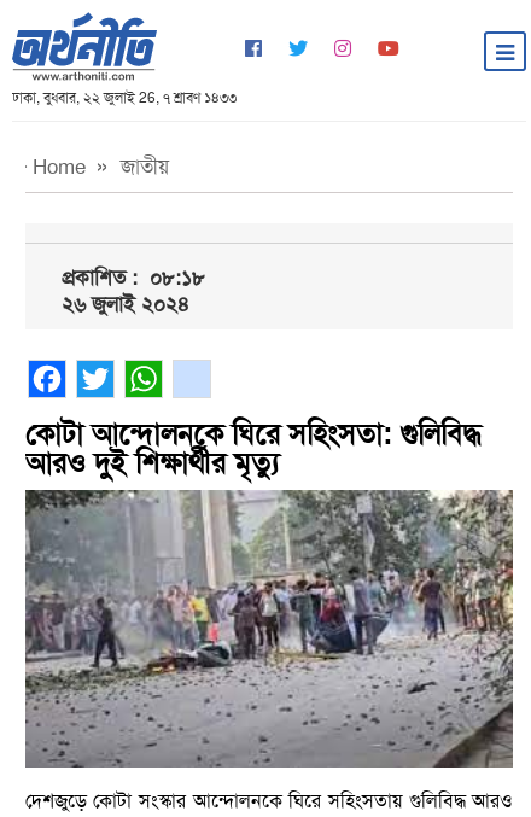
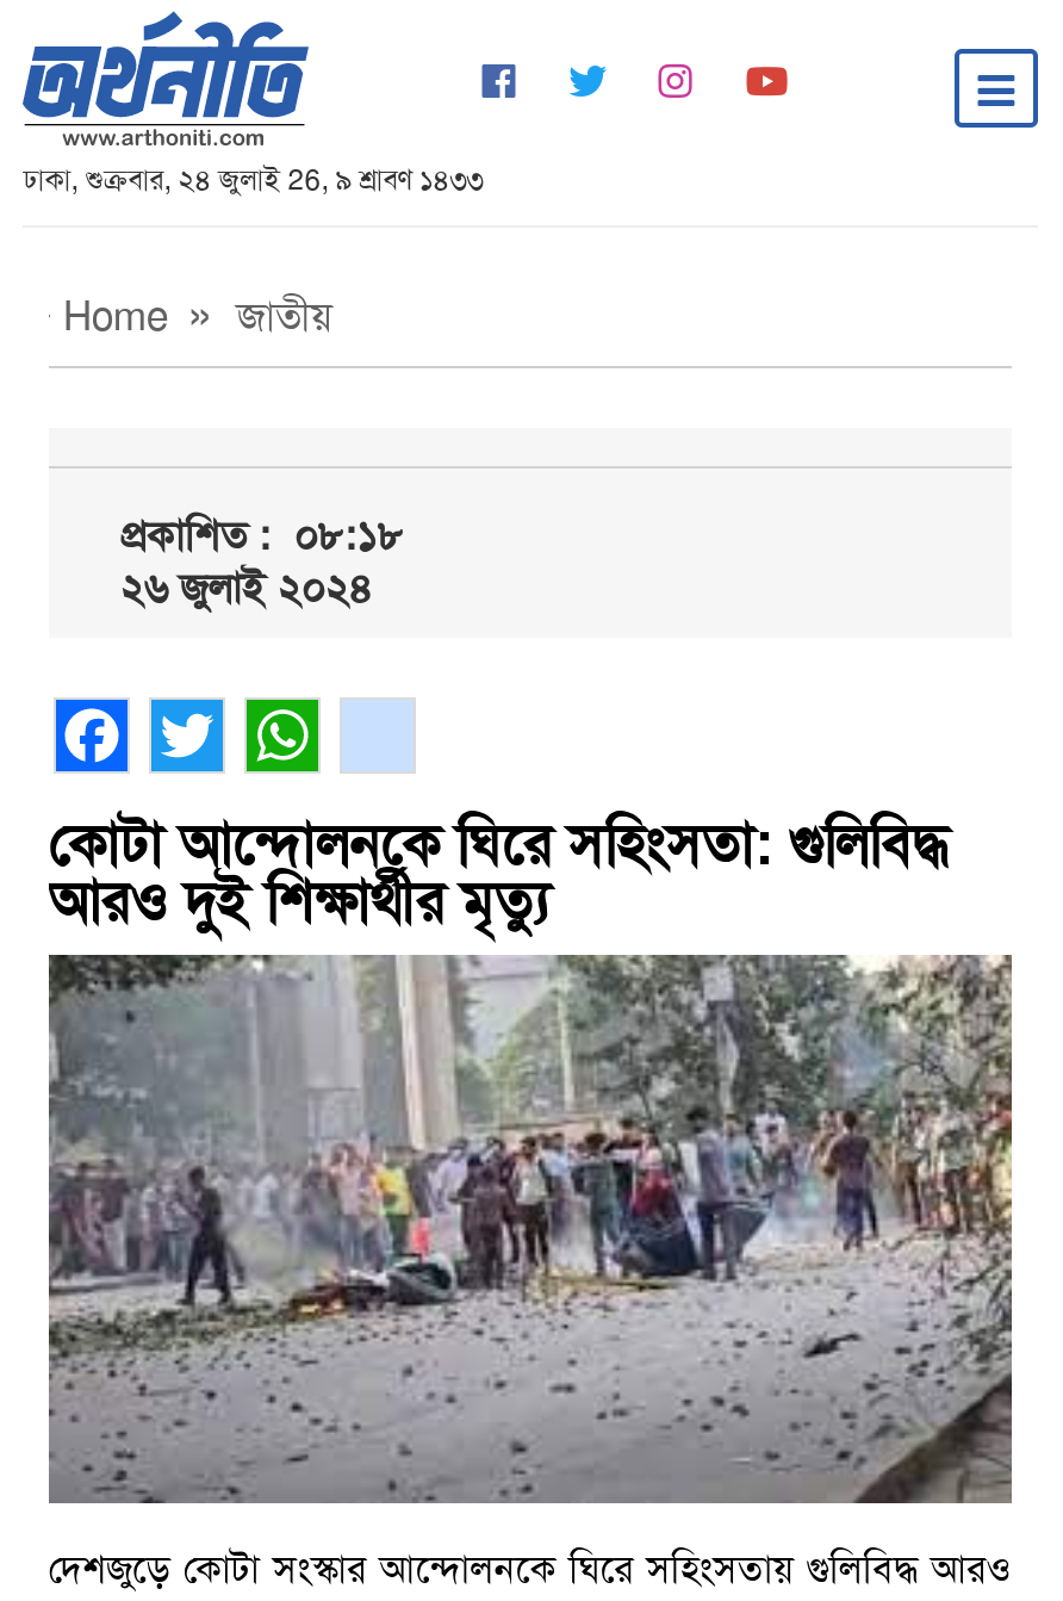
[12,88,237,108] ঢাকা, বুধবার, ২২ জুলাই 26, ৭ শ্রাবণ ১৪৩৩ -> [23,161,483,199] ঢাকা, শুক্রবার, ২৪ জুলাই 26, ৯ শ্রাবণ ১৪৩৩

